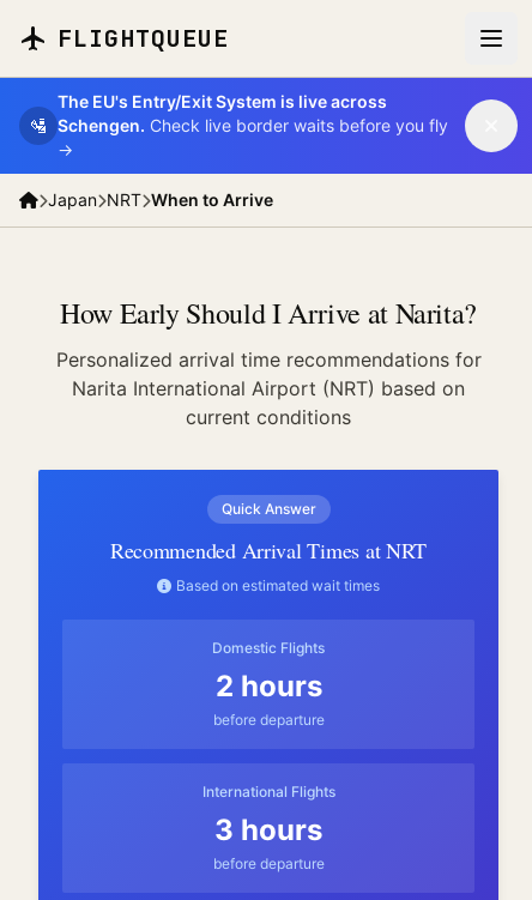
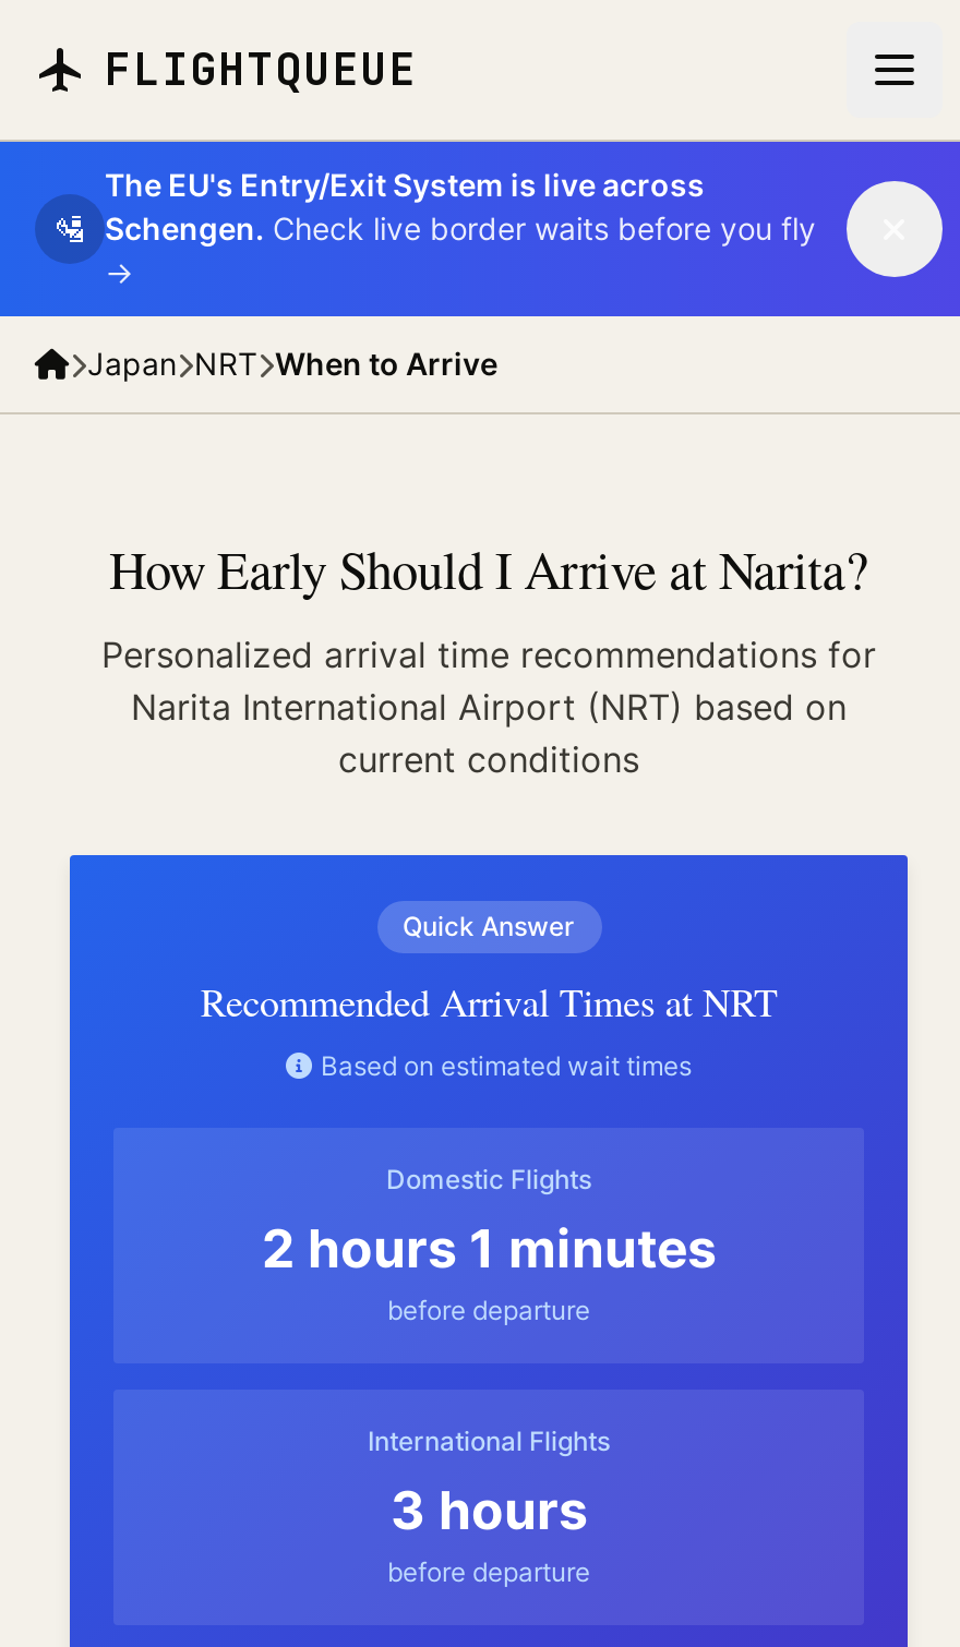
[215,669,322,703] 2 hours -> [262,1217,716,1281] 2 hours 1 minutes

